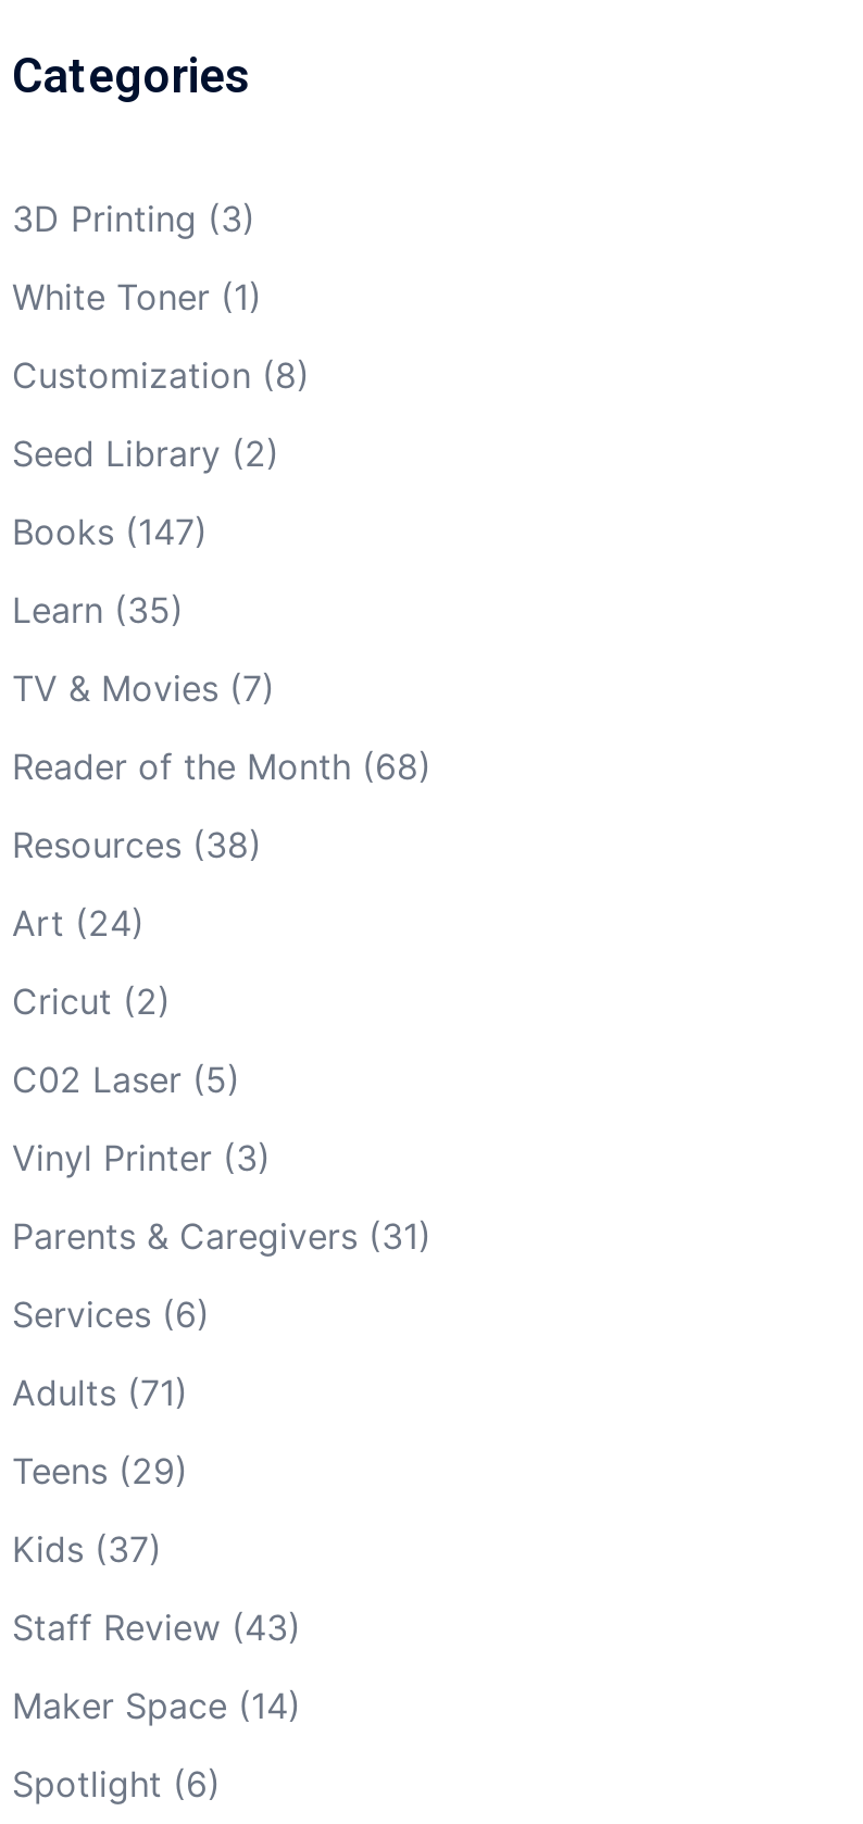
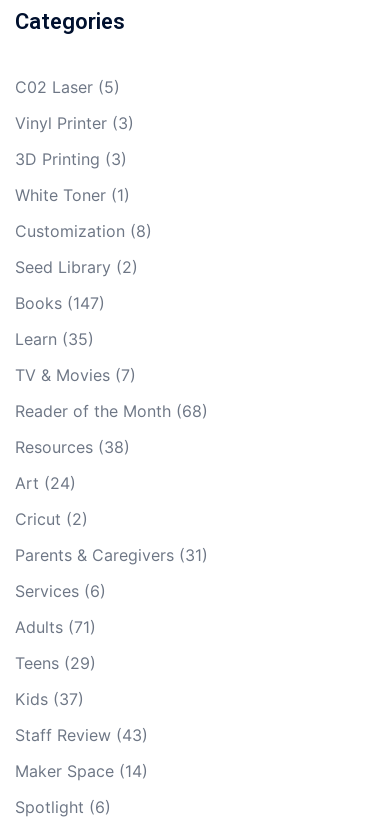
moved [12,196,431,1022] -> [15,149,208,529]: 3D Printing (3) | White Toner (1) | Customization (8) | ... | Art (24) | Cricut (2)
moved [12,1057,271,1179] -> [15,77,134,133]: C02 Laser (5) | Vinyl Printer (3)

